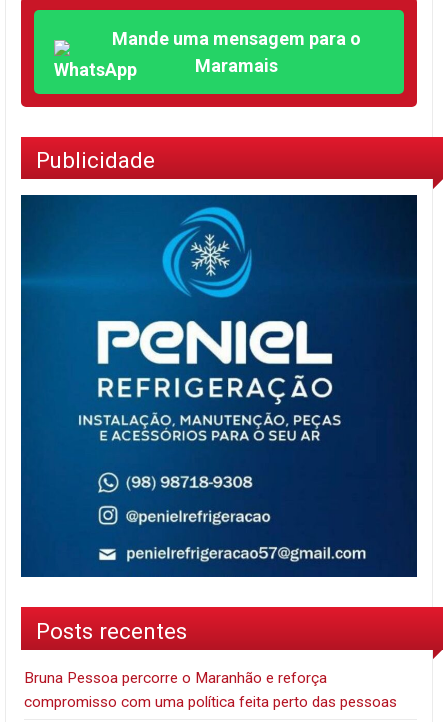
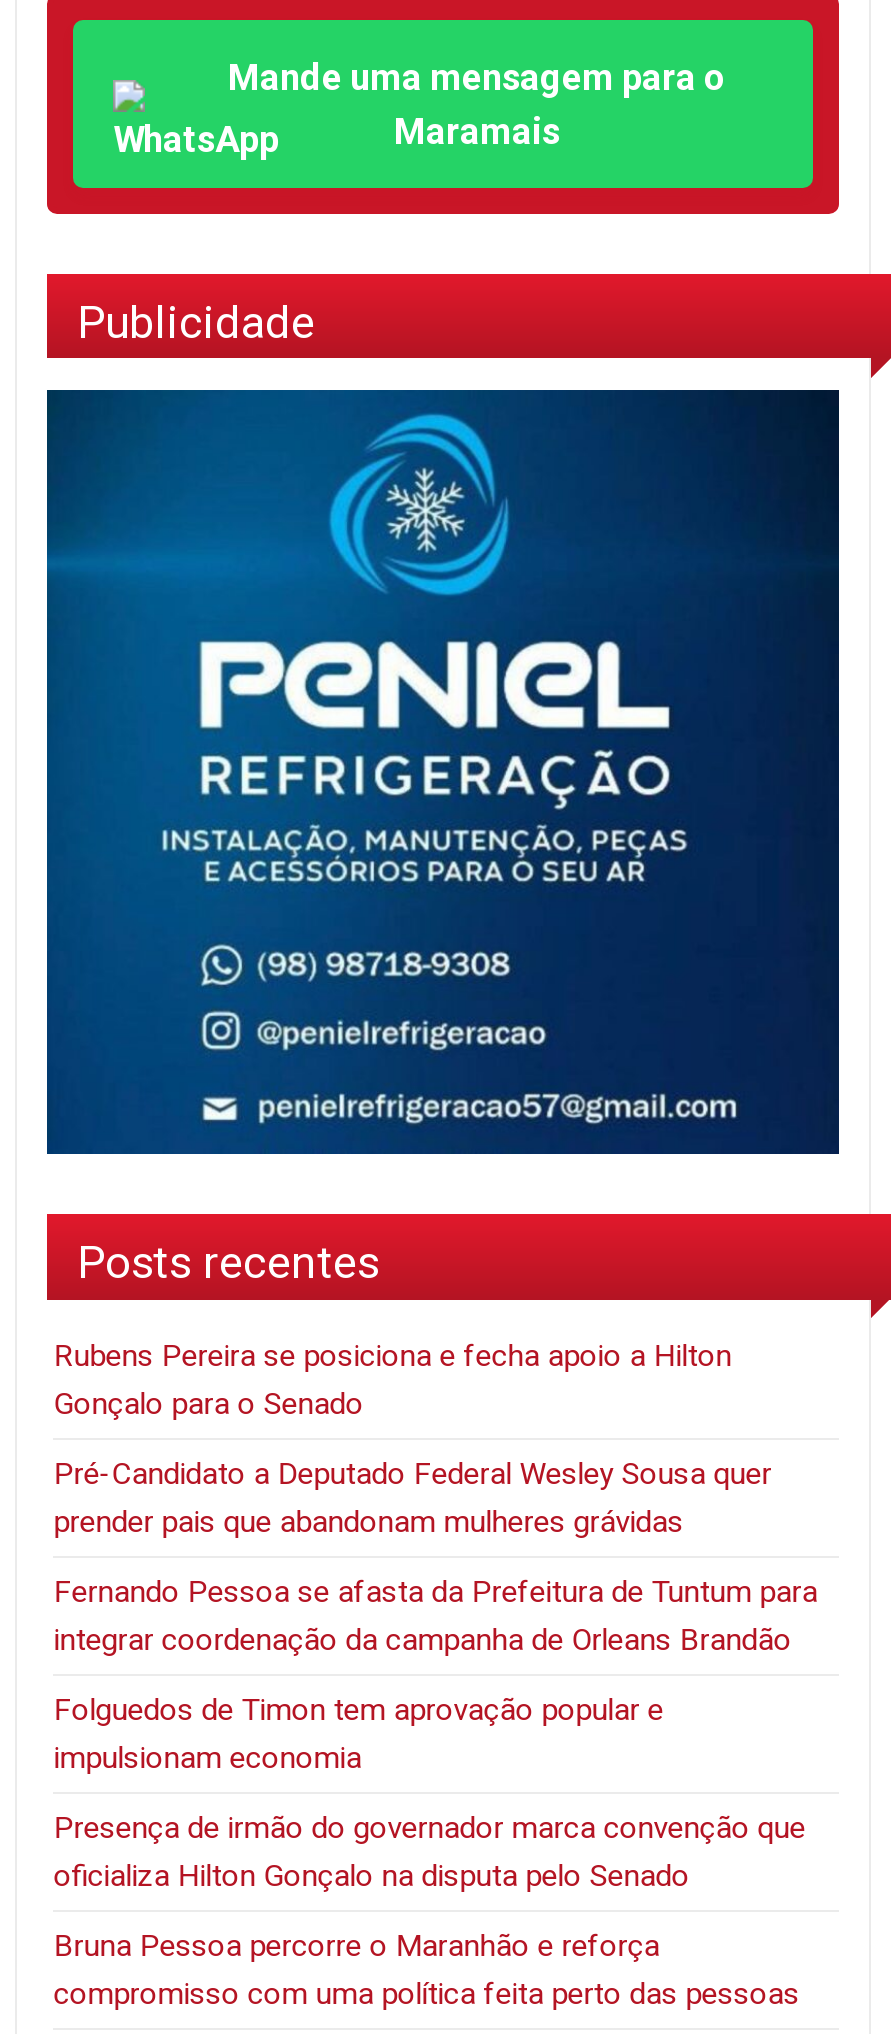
none -> [53,1337,817,1893] Rubens Pereira se posiciona e fecha apoio a Hilton | Gonçalo para o Senado | Pré-Candidato a Deputado Federal Wesley Sousa quer | prender pais que abandonam mulheres grávidas | Fernando Pessoa se afasta da Prefeitura de Tuntum para | integrar coordenação da campanha de Orleans Brandão | Folguedos de Timon tem aprovação popular e | impulsionam economia | Presença de irmão do governador marca convenção que | oficializa Hilton Gonçalo na disputa pelo Senado

